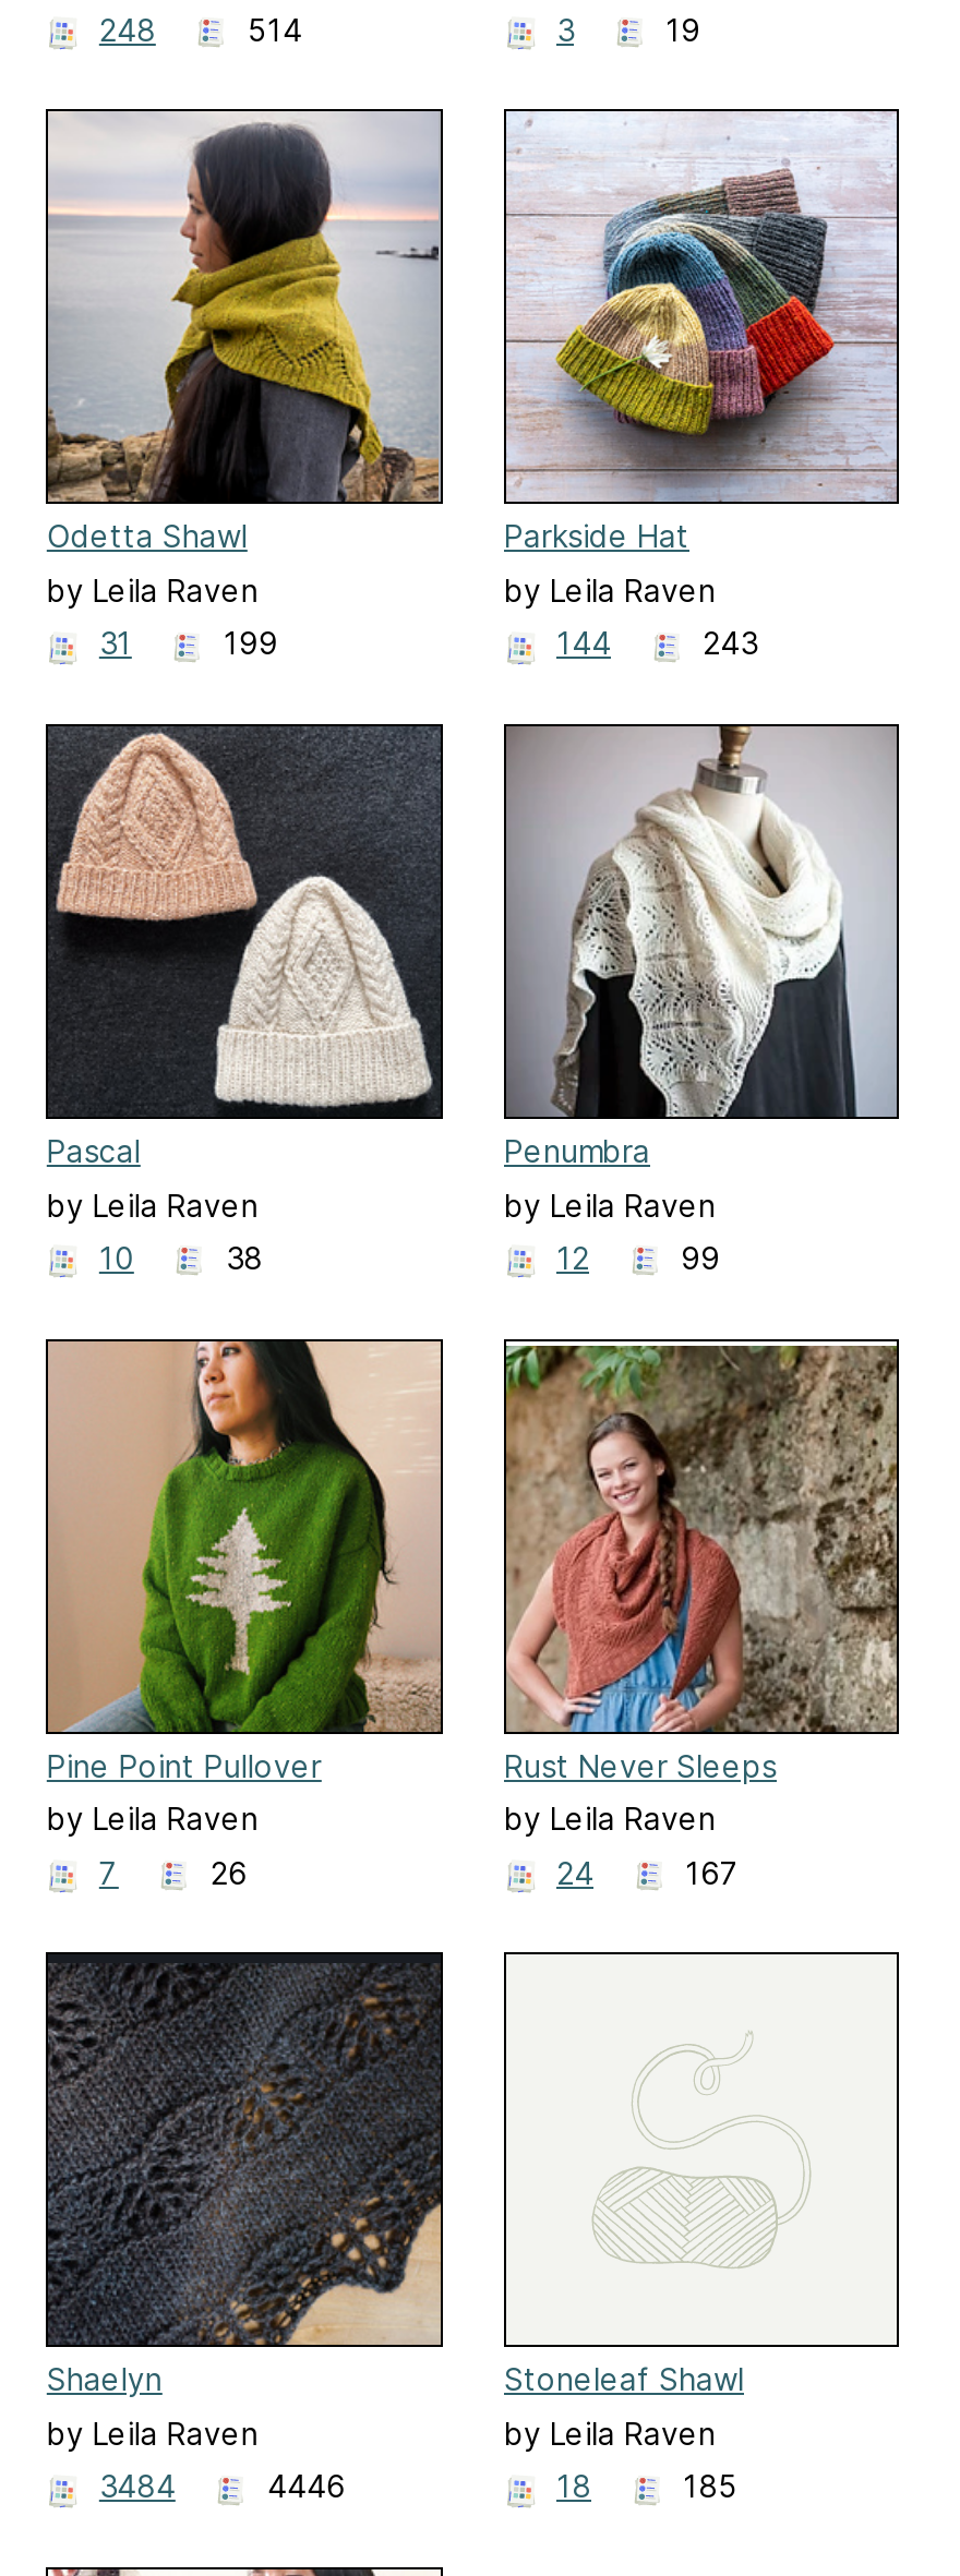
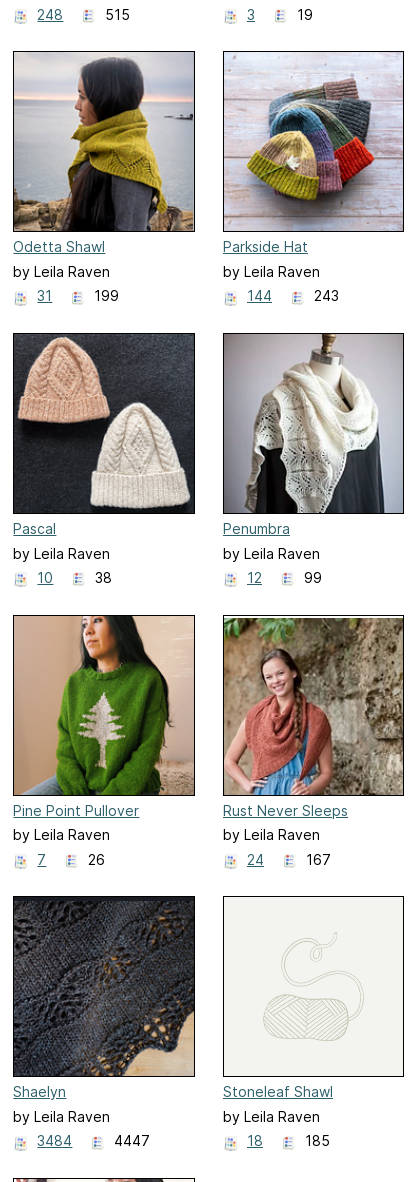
[247,10,302,47] 514 -> [105,6,130,23] 515
[267,2468,346,2505] 4446 -> [114,1132,150,1149] 4447

